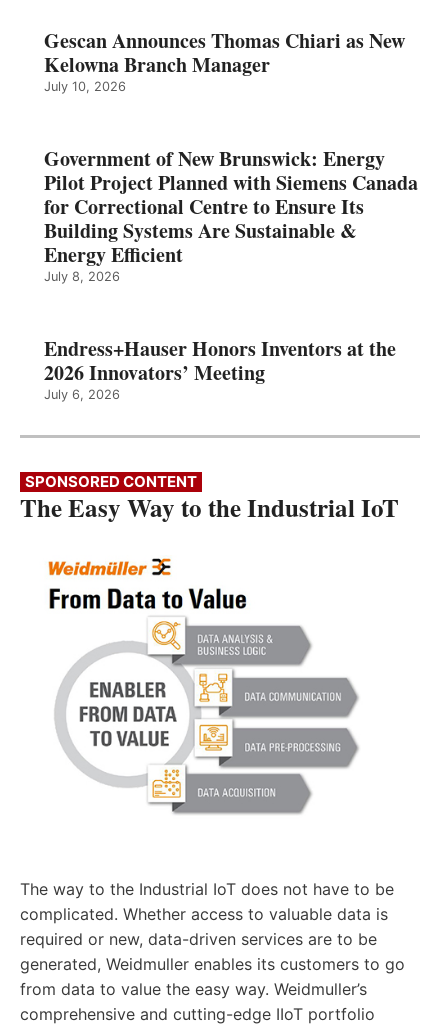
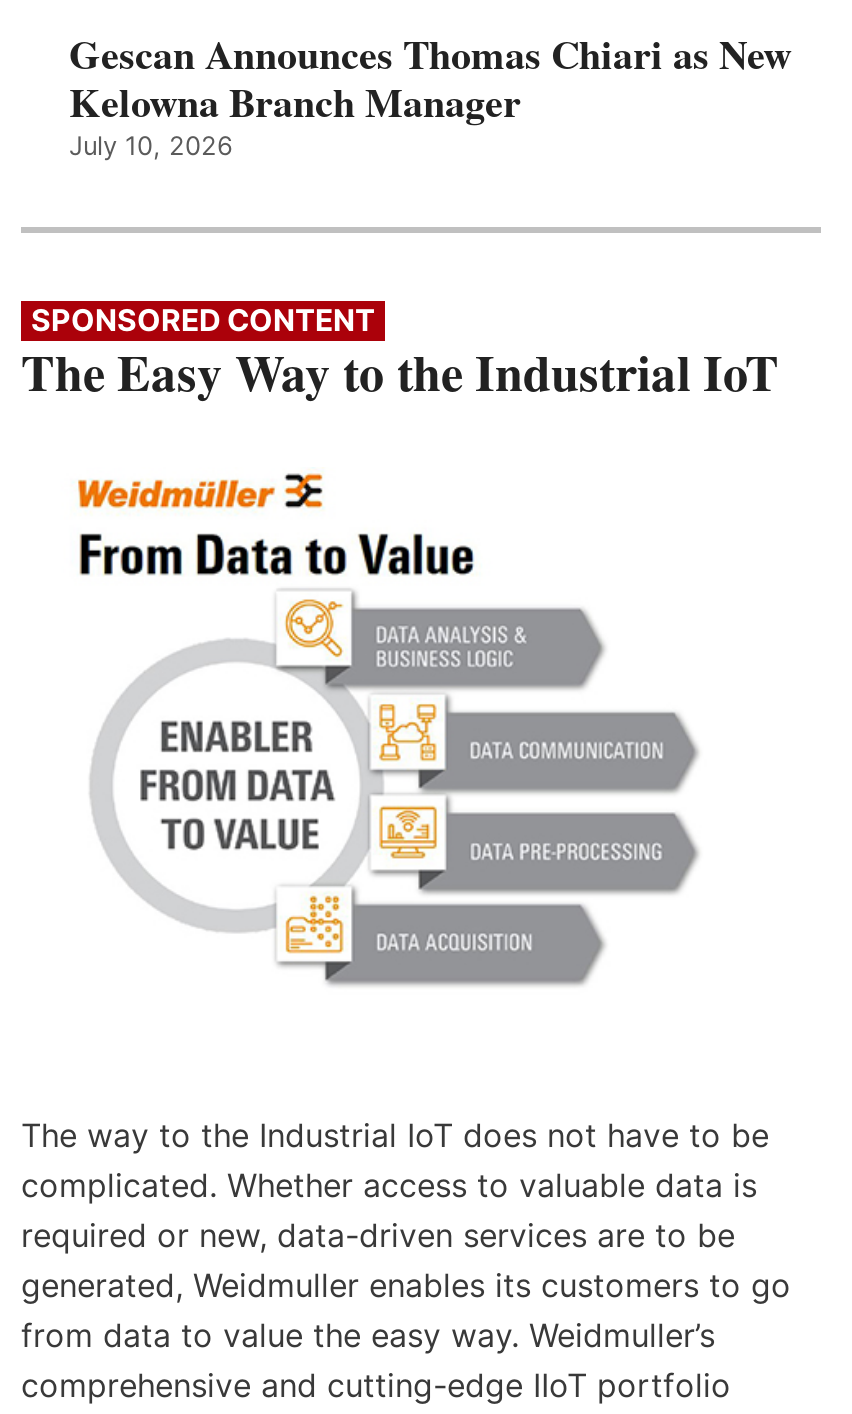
[44,144,418,402] Government of New Brunswick: Energy | Pilot Project Planned with Siemens Canada | for Correctional Centre to Ensure Its | Building Systems Are Sustainable & | Energy Efficient | July 8, 2026 | Endress+Hauser Honors Inventors at the | 2026 Innovators’ Meeting | July 6, 2026 -> none

